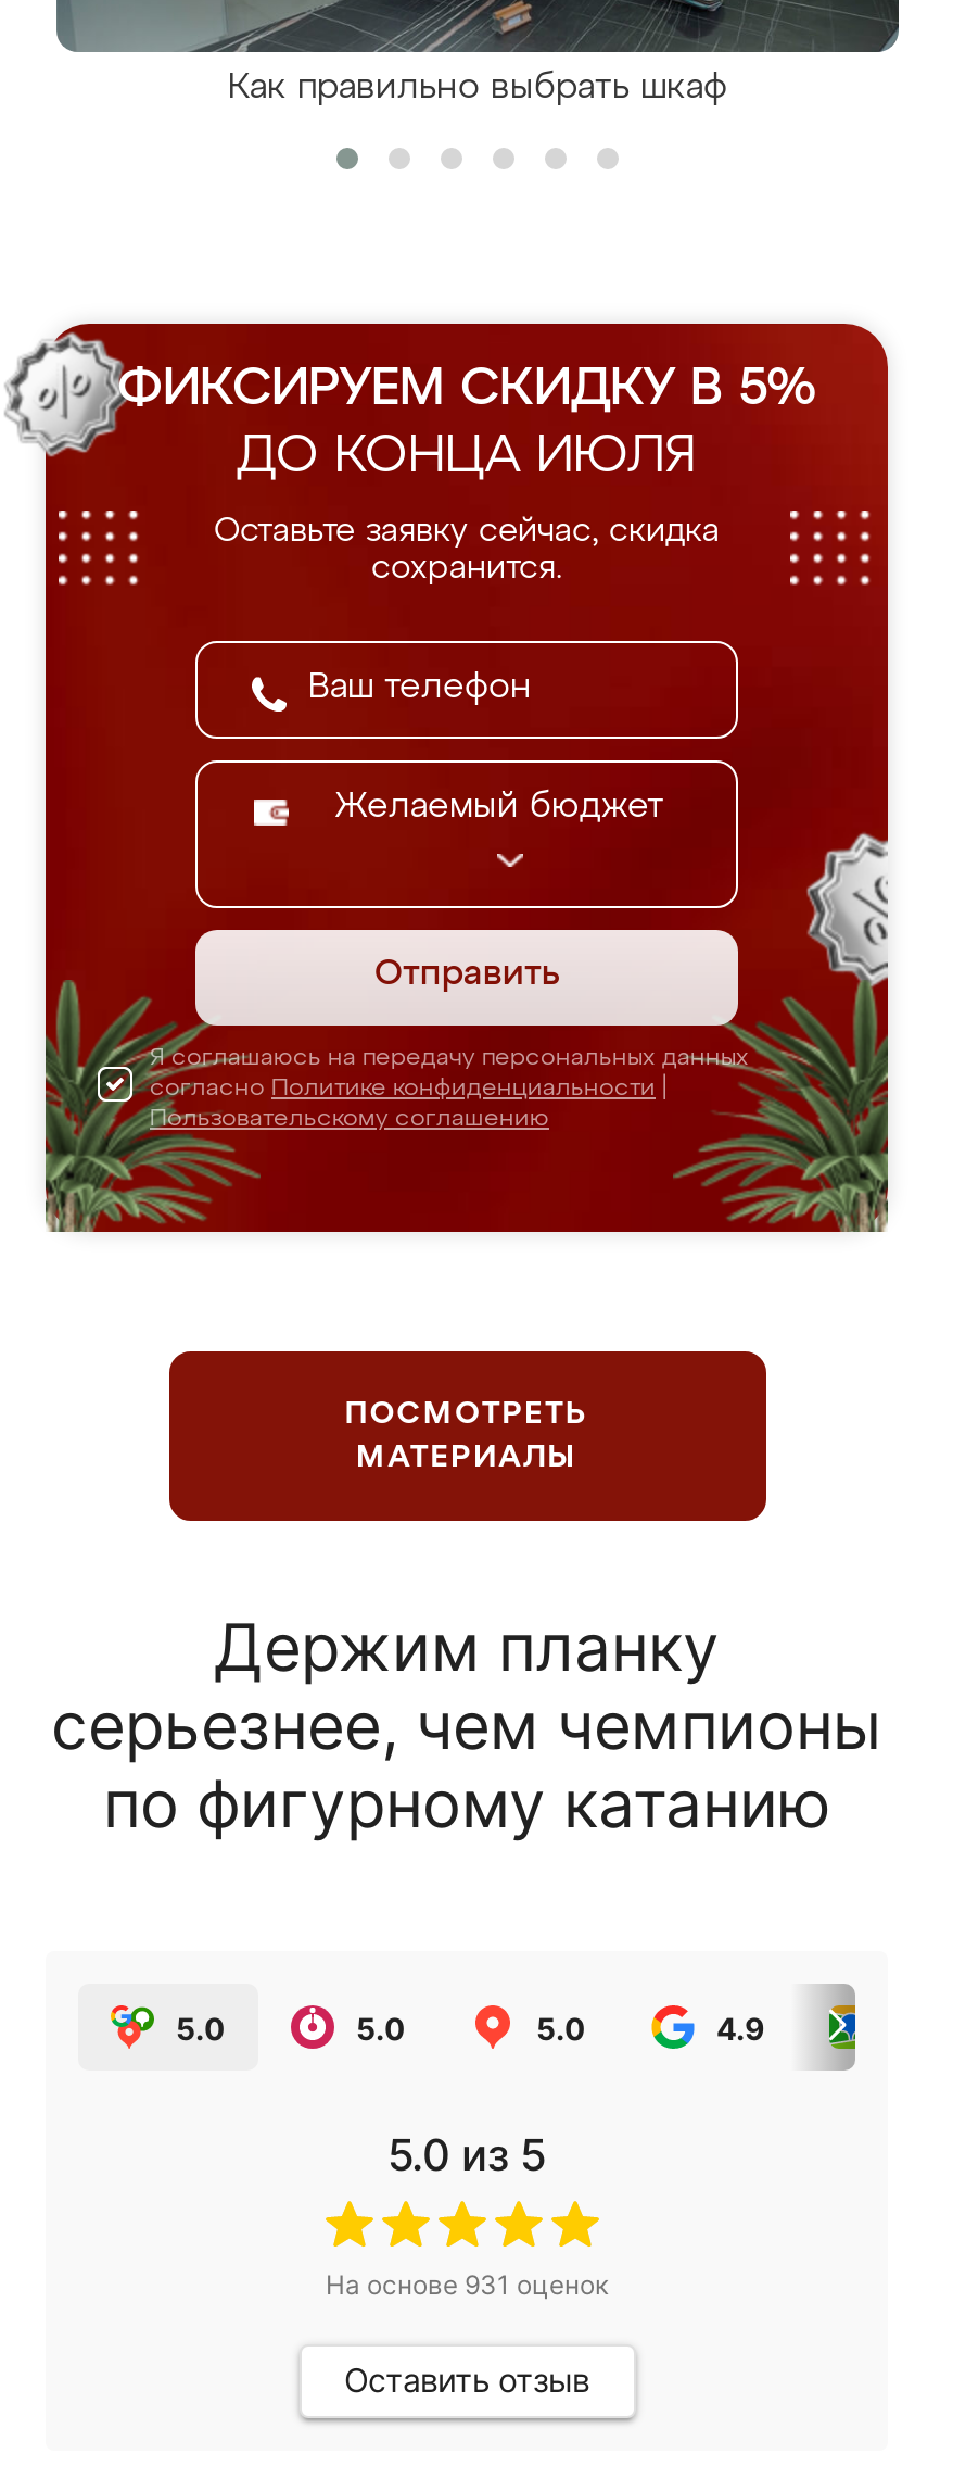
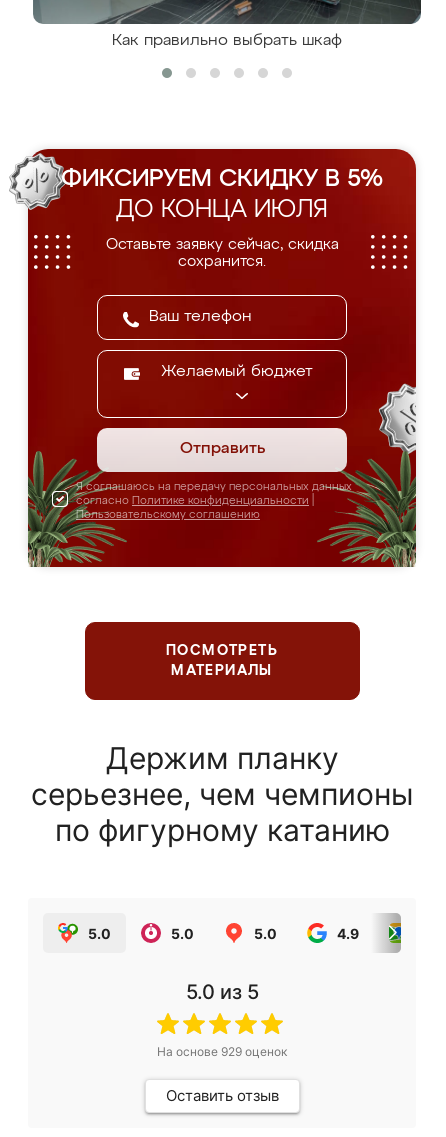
[326,2268,608,2301] На основе 931 оценок -> [157,1044,287,1059] На основе 929 оценок

